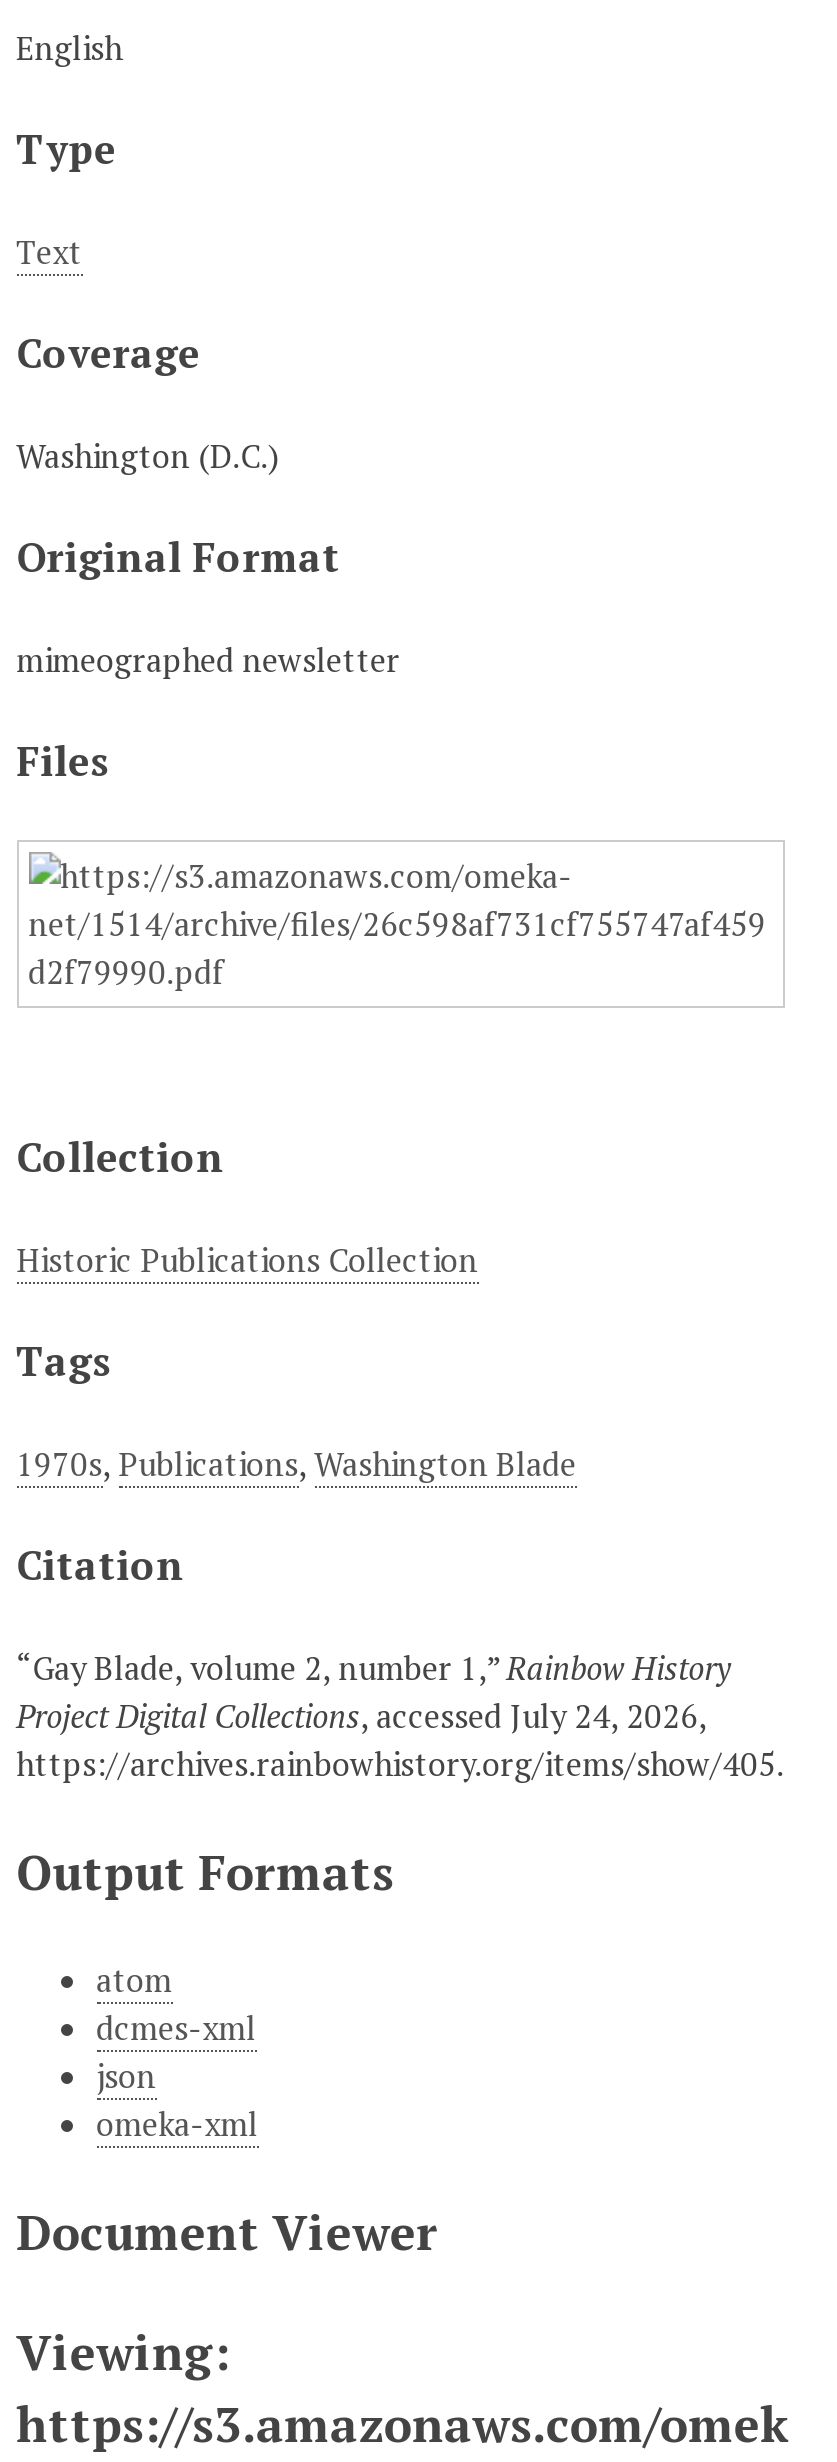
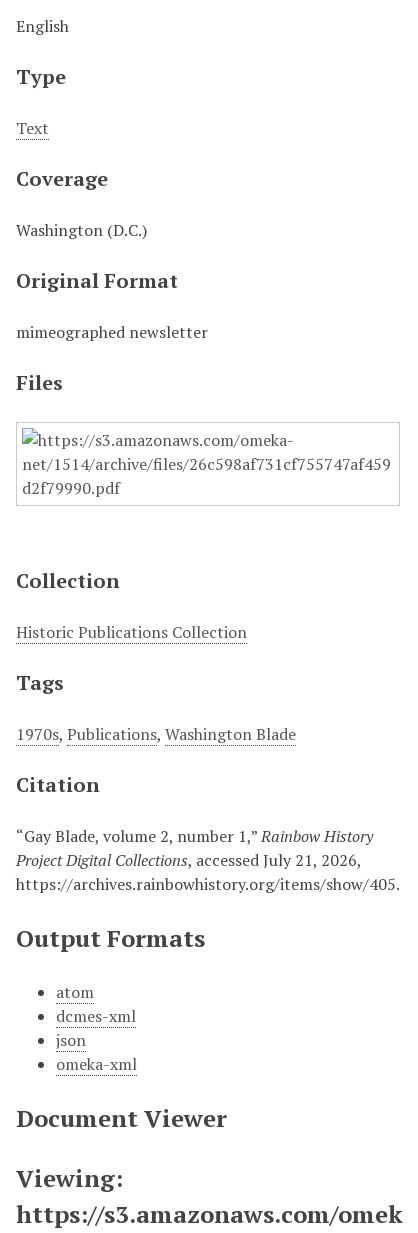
[16,1694,706,1738] Project Digital Collections, accessed July 24, 2026, -> [16,849,361,871] Project Digital Collections, accessed July 21, 2026,

